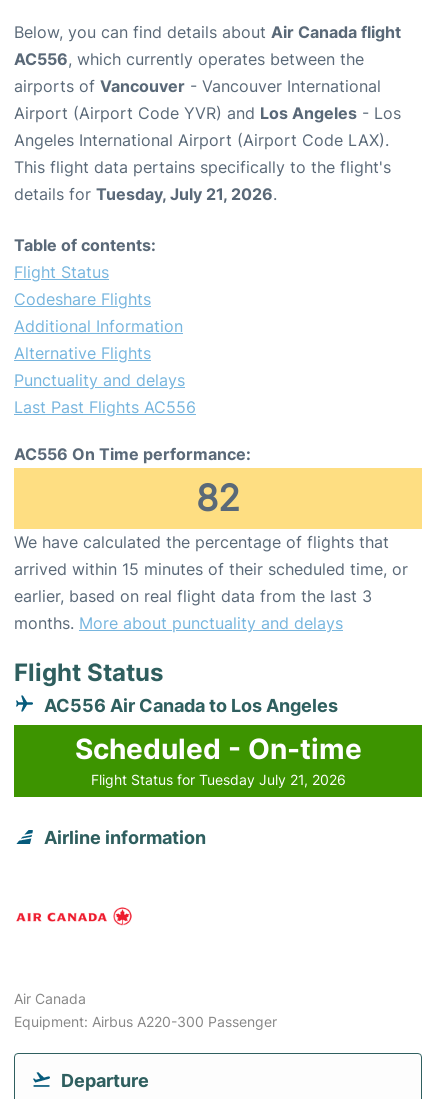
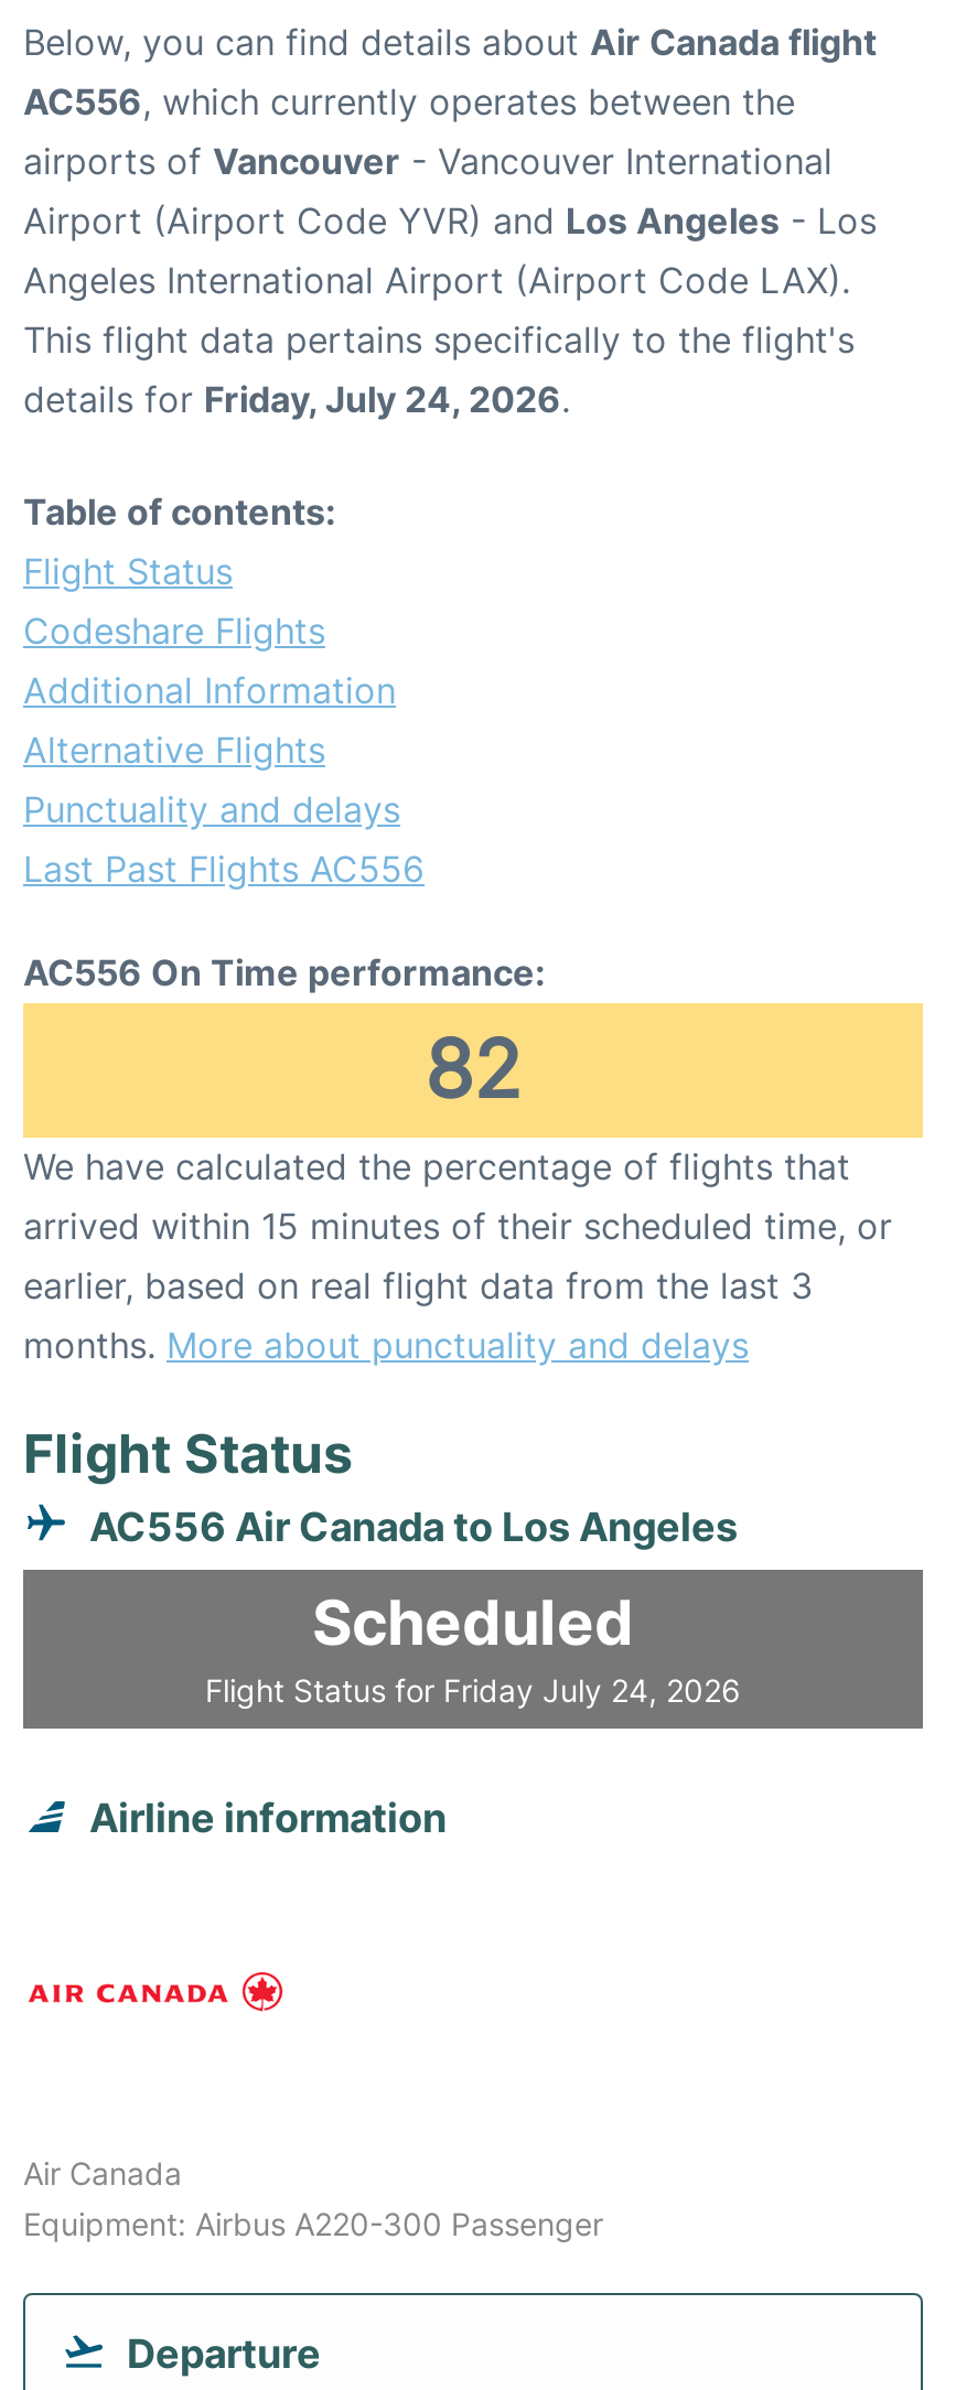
[14,184,277,204] details for Tuesday, July 21, 2026. -> [23,377,570,421] details for Friday, July 24, 2026.
[74,732,361,788] Scheduled - On-time | Flight Status for Tuesday July 21, 2026 -> [205,1585,741,1709] Scheduled | Flight Status for Friday July 24, 2026

